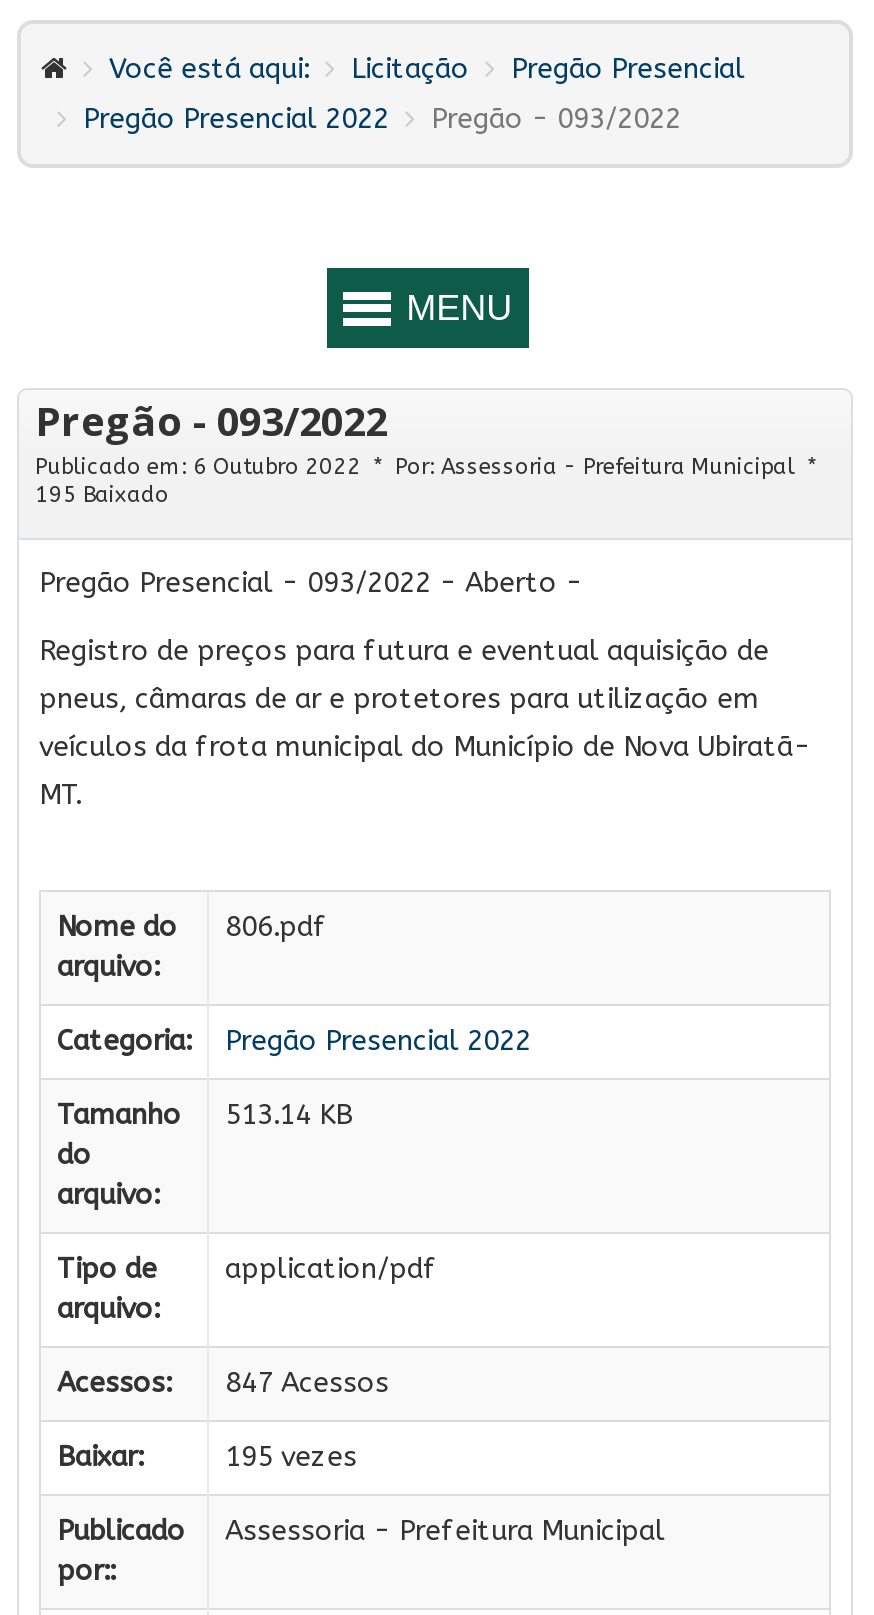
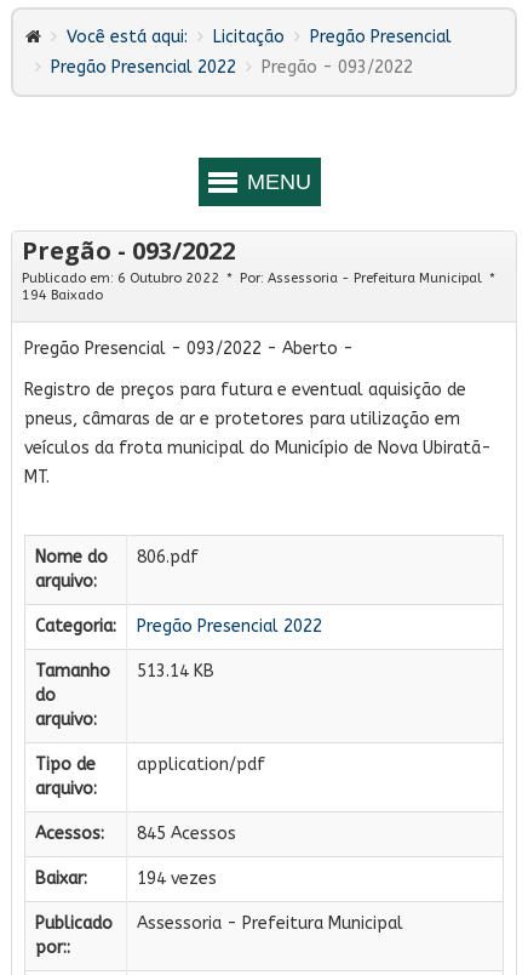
[35,482,169,508] 195 Baixado -> [22,287,103,303] 194 Baixado
[57,1366,389,1400] Acessos: 847 Acessos -> [35,823,236,844] Acessos: 845 Acessos
[225,1440,357,1474] 195 vezes -> [137,868,217,889] 194 vezes

